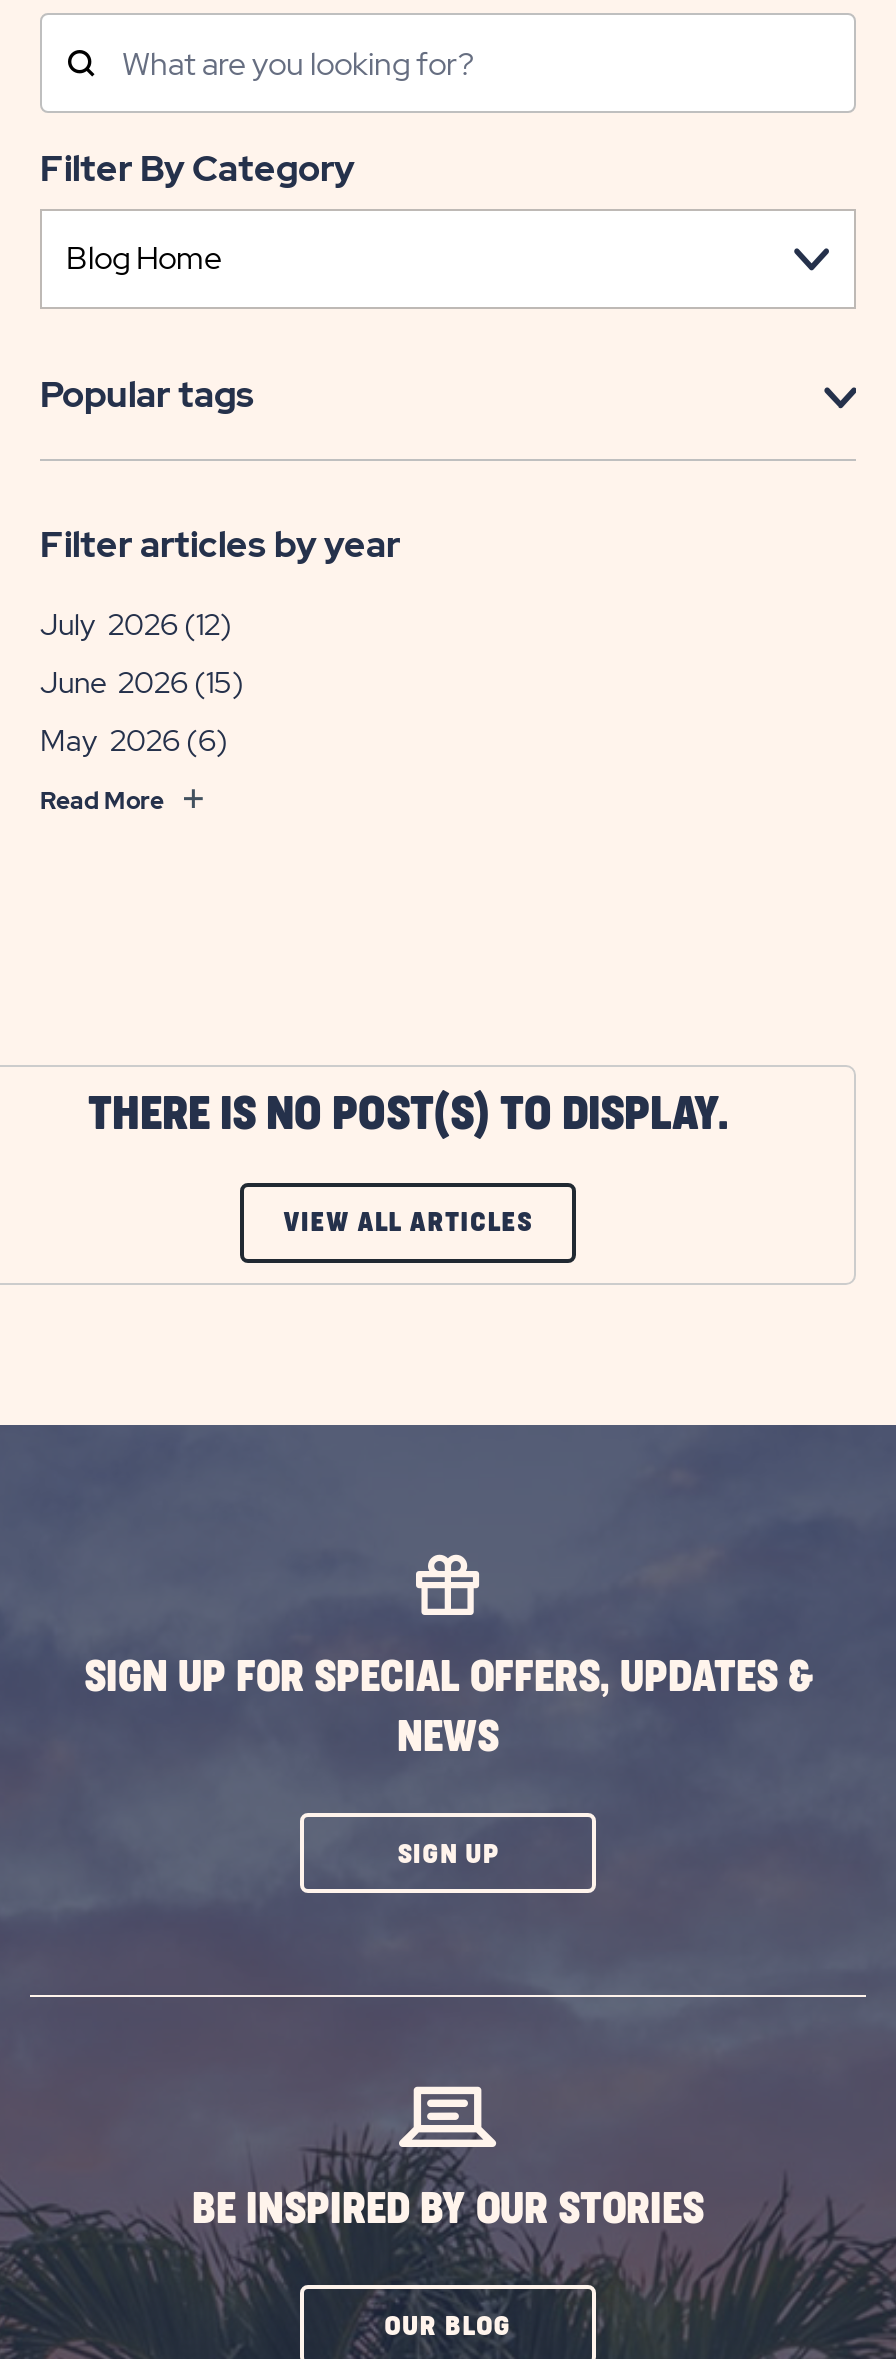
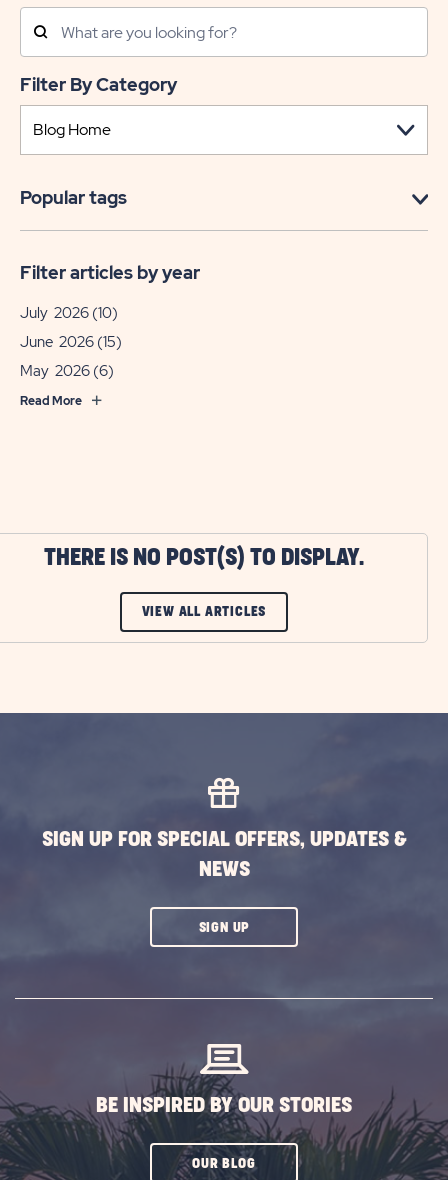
[40,605,232,645] July 2026 (12) -> [20,303,118,323] July 2026 (10)

